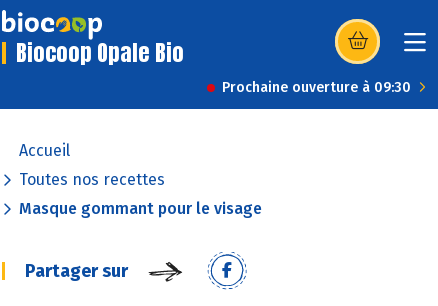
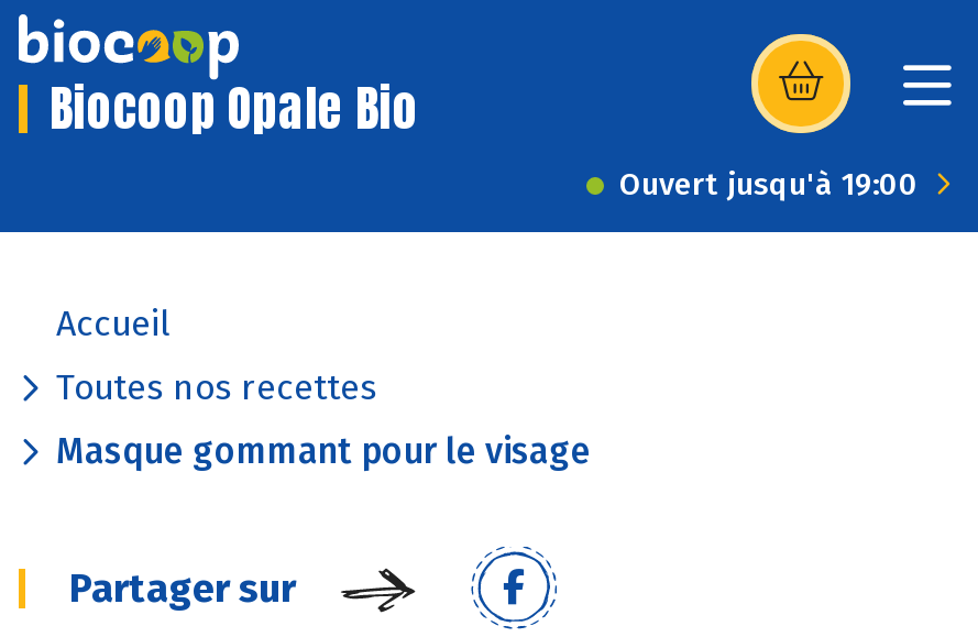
[222,79,411,96] Prochaine ouverture à 09:30 -> [619,166,919,204] Ouvert jusqu'à 19:00

